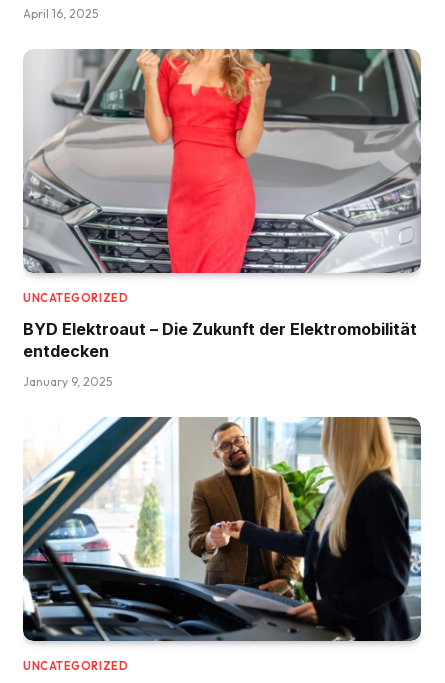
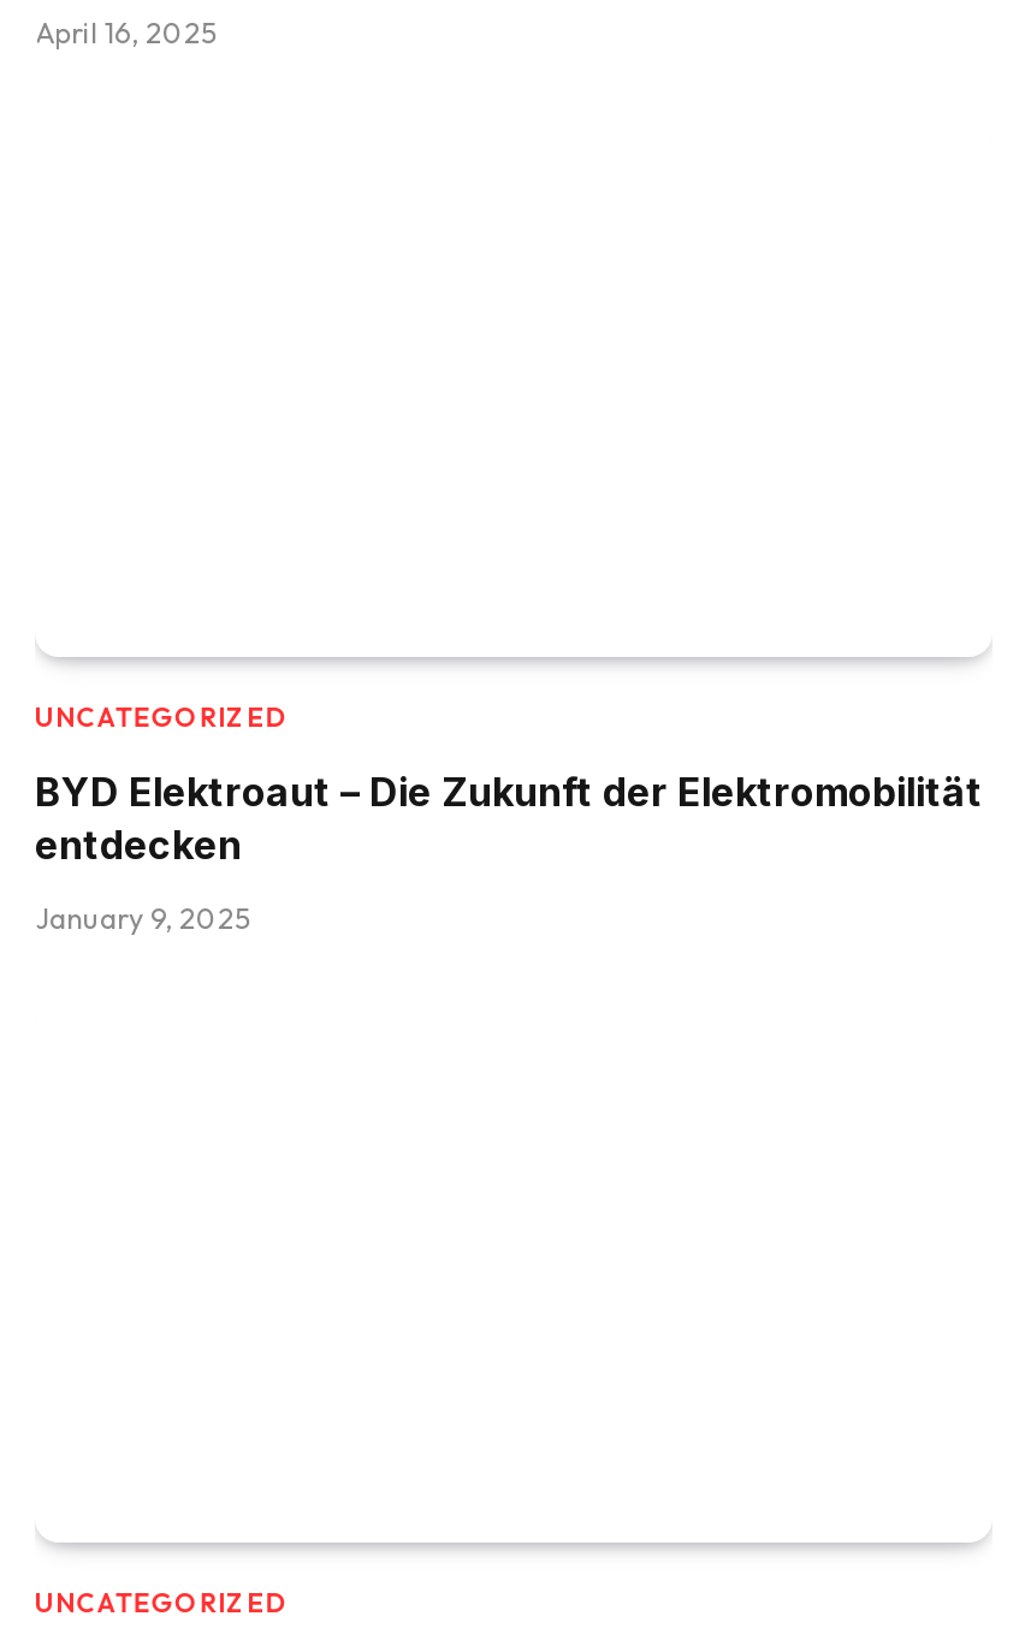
[22,48,422,274] [image] -> none
[22,416,422,642] [image] -> none

